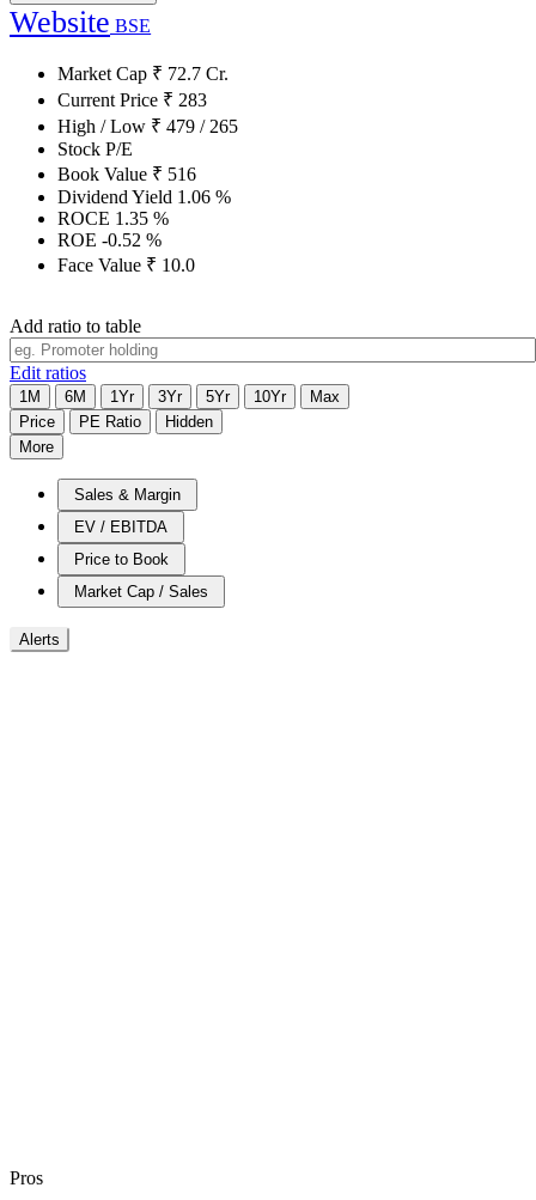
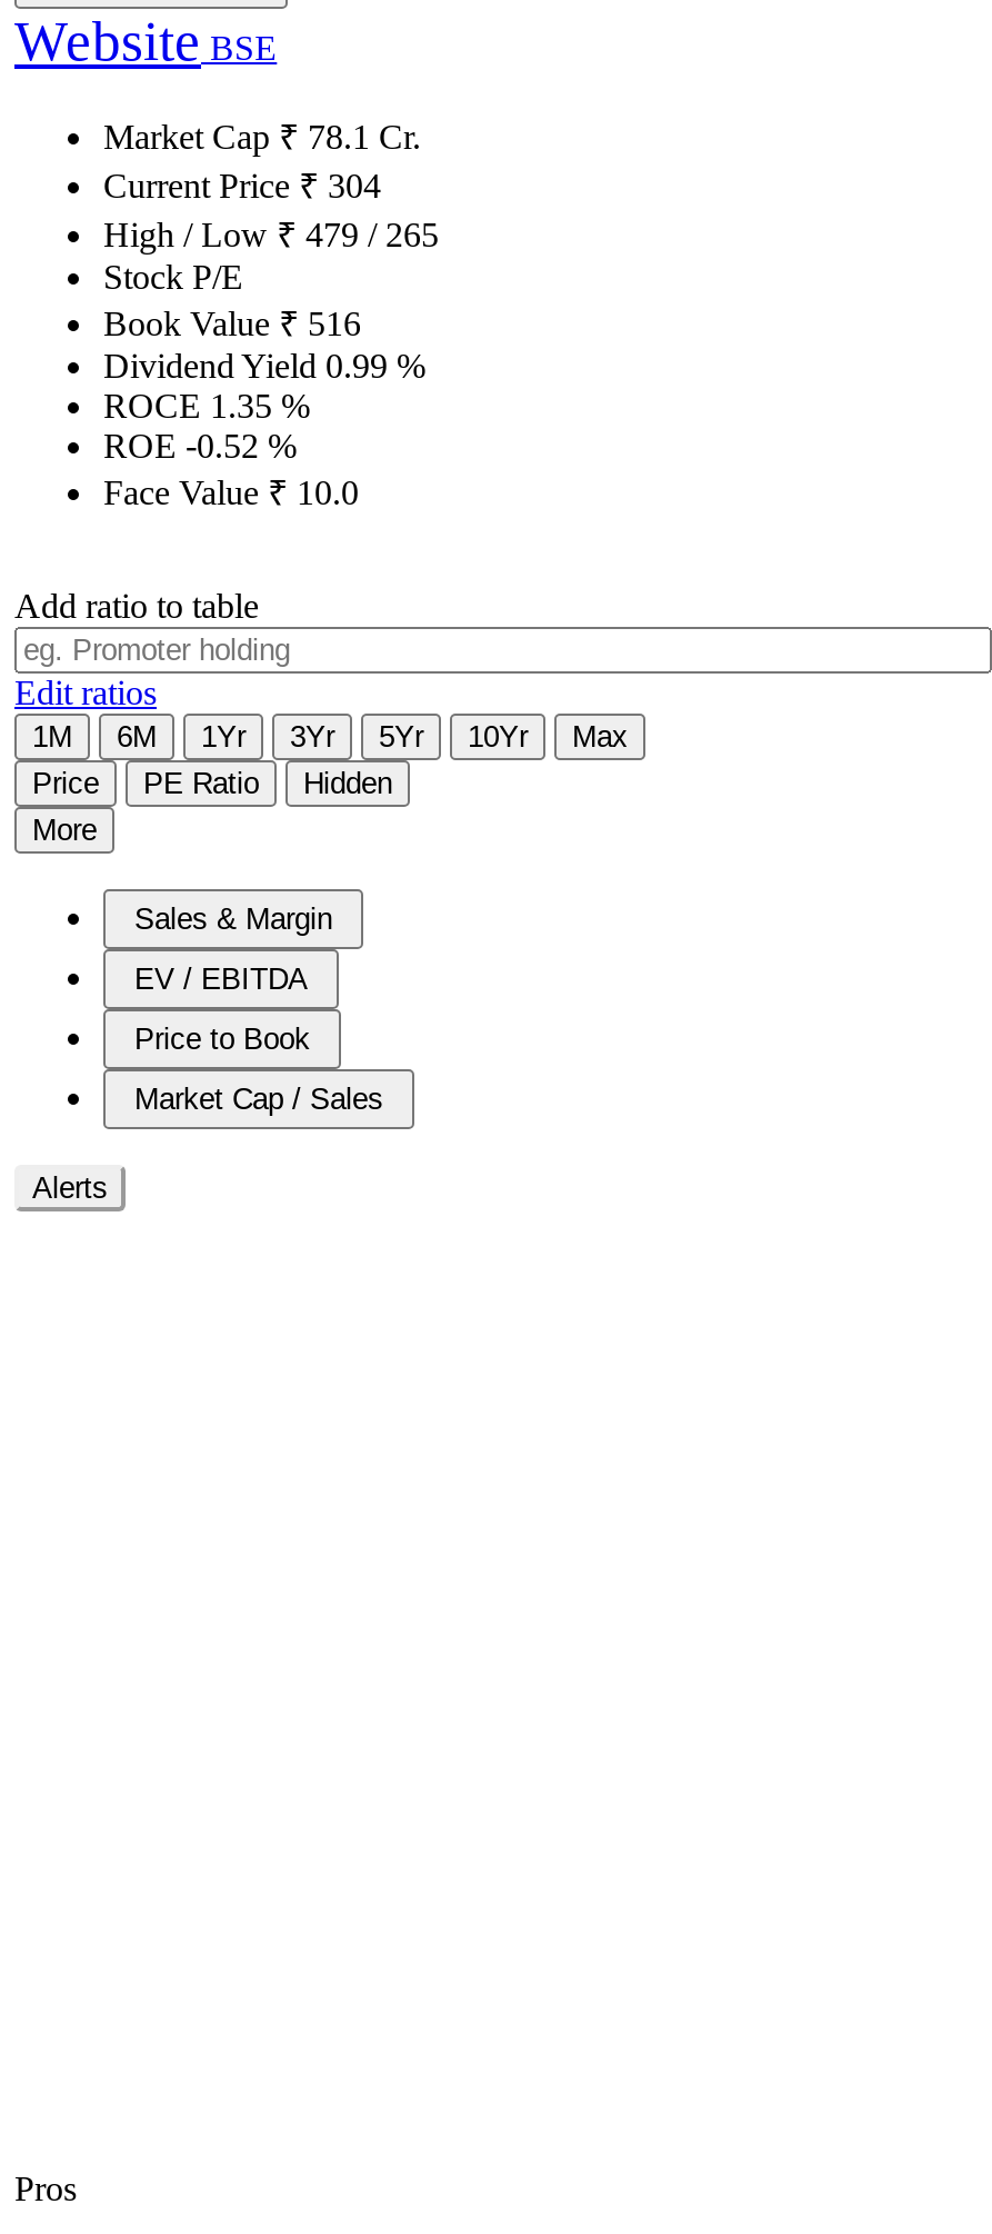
[57,63,229,83] Market Cap ₹72.7 Cr. -> [103,117,421,154] Market Cap ₹78.1 Cr.
[57,89,207,109] Current Price ₹283 -> [103,166,381,203] Current Price ₹304
[57,186,231,206] Dividend Yield 1.06% -> [103,346,425,383] Dividend Yield 0.99%

